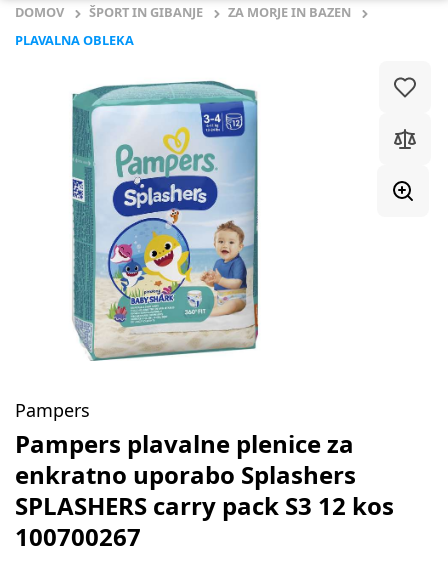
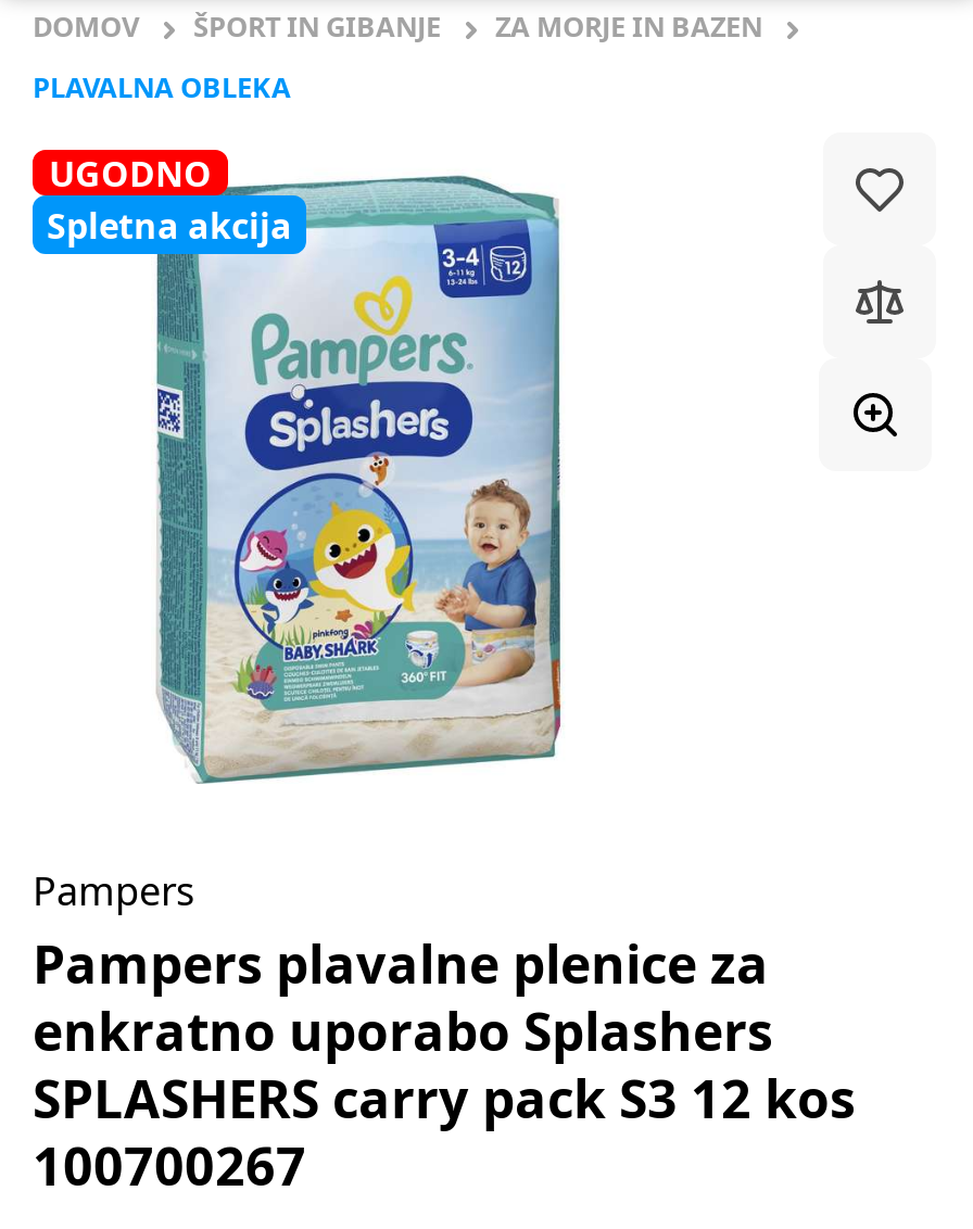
none -> [47,149,292,249] UGODNO | Spletna akcija

